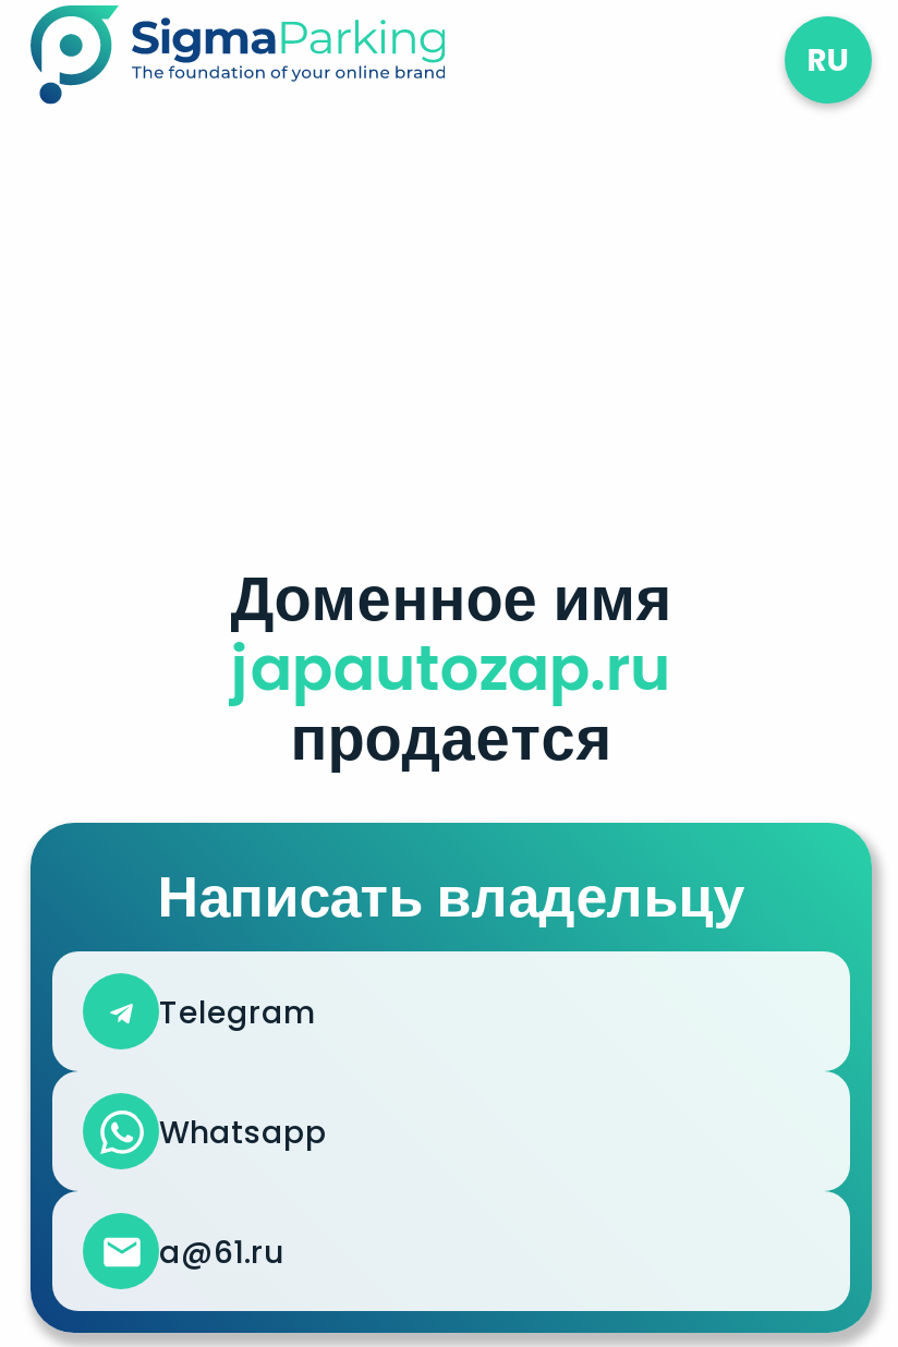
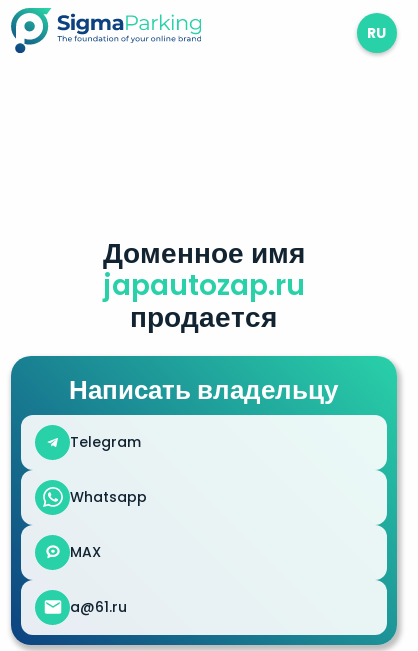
moved [158,555,744,1153] -> [69,233,338,507]: Доменное имя | japautozap.ru | продается | Написать владельцу | Telegram | Whatsapp
none -> [70,542,101,562] MAX

